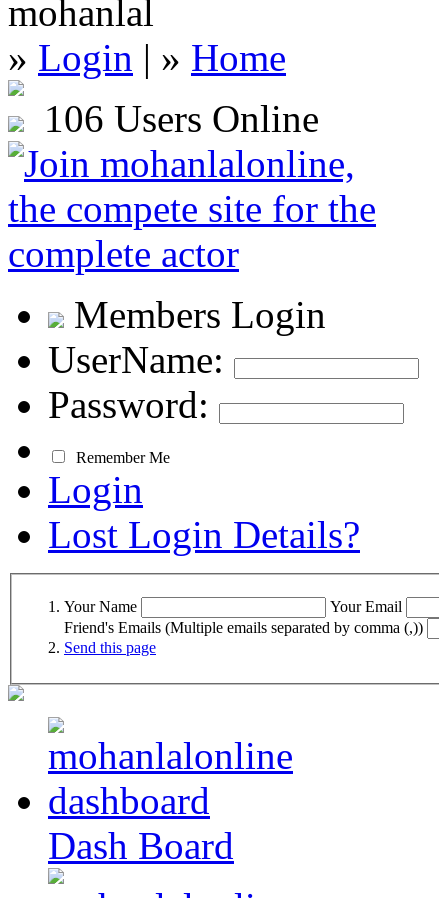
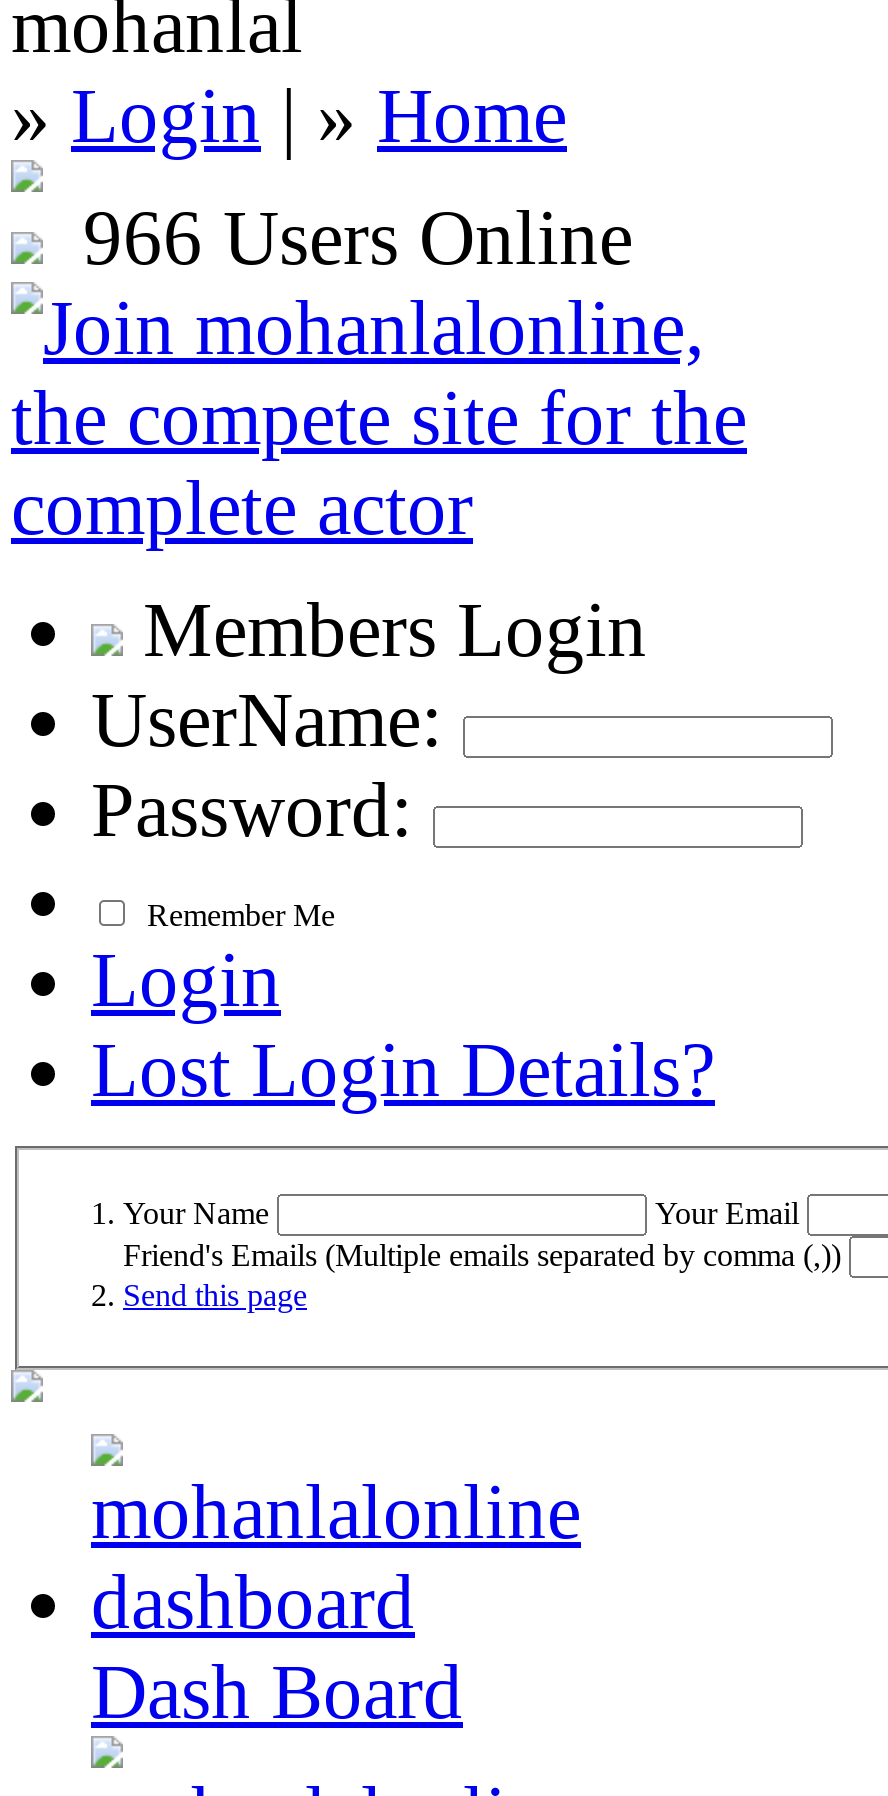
[24,97,319,140] 106 Users Online -> [43,194,633,280] 966 Users Online

